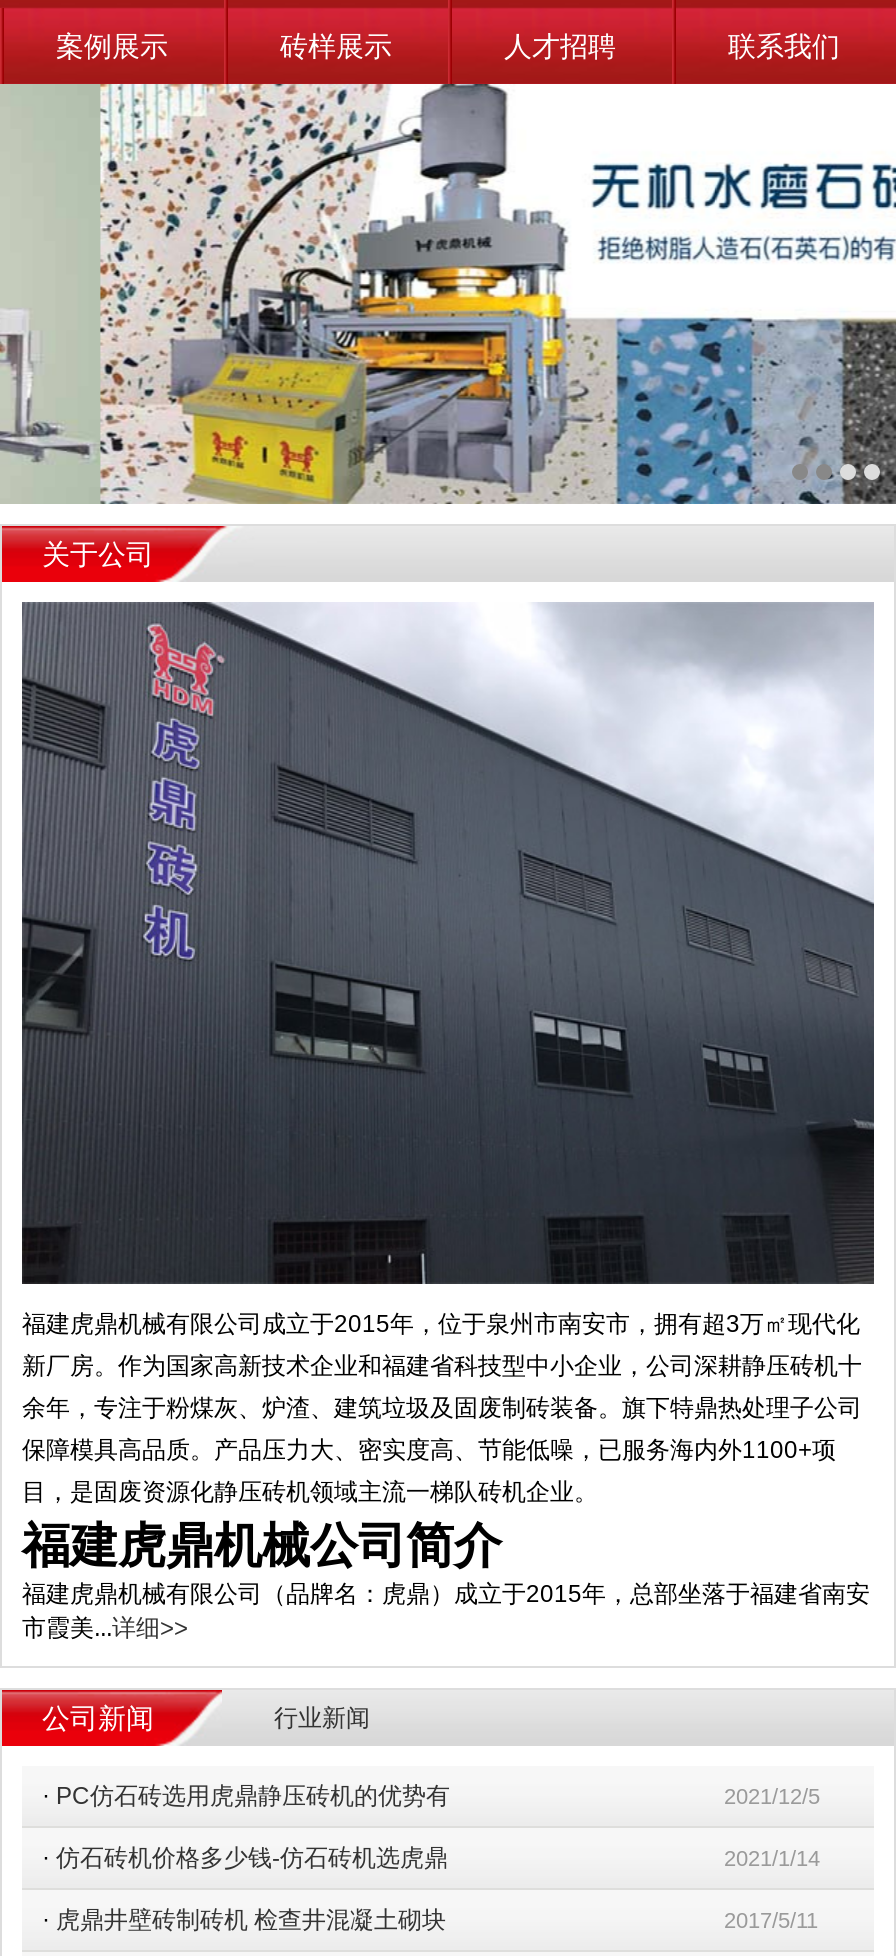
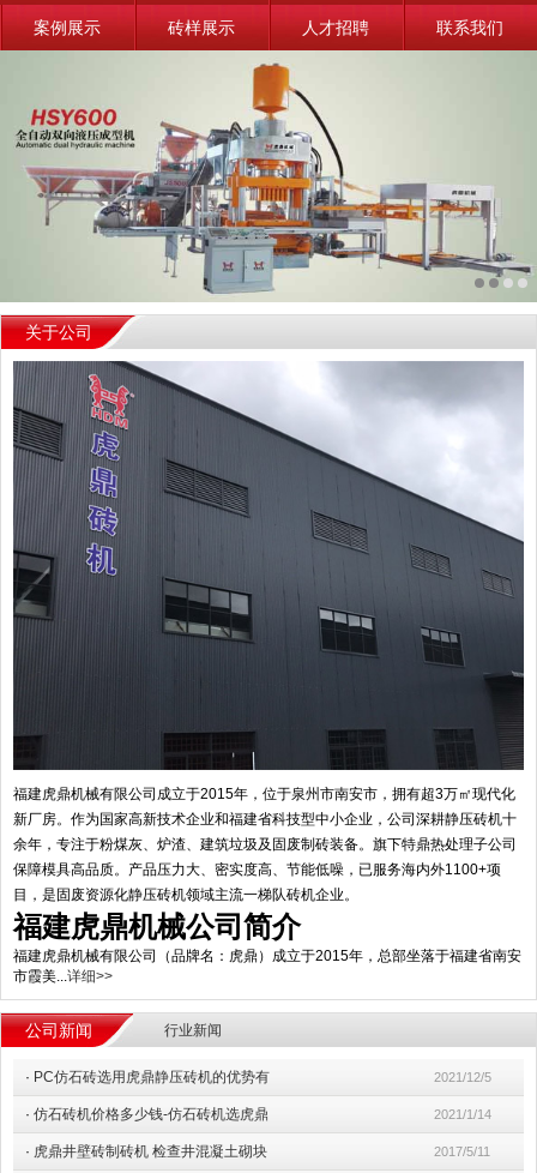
[6,82,890,506] [image] -> [4,49,533,301] [image]

